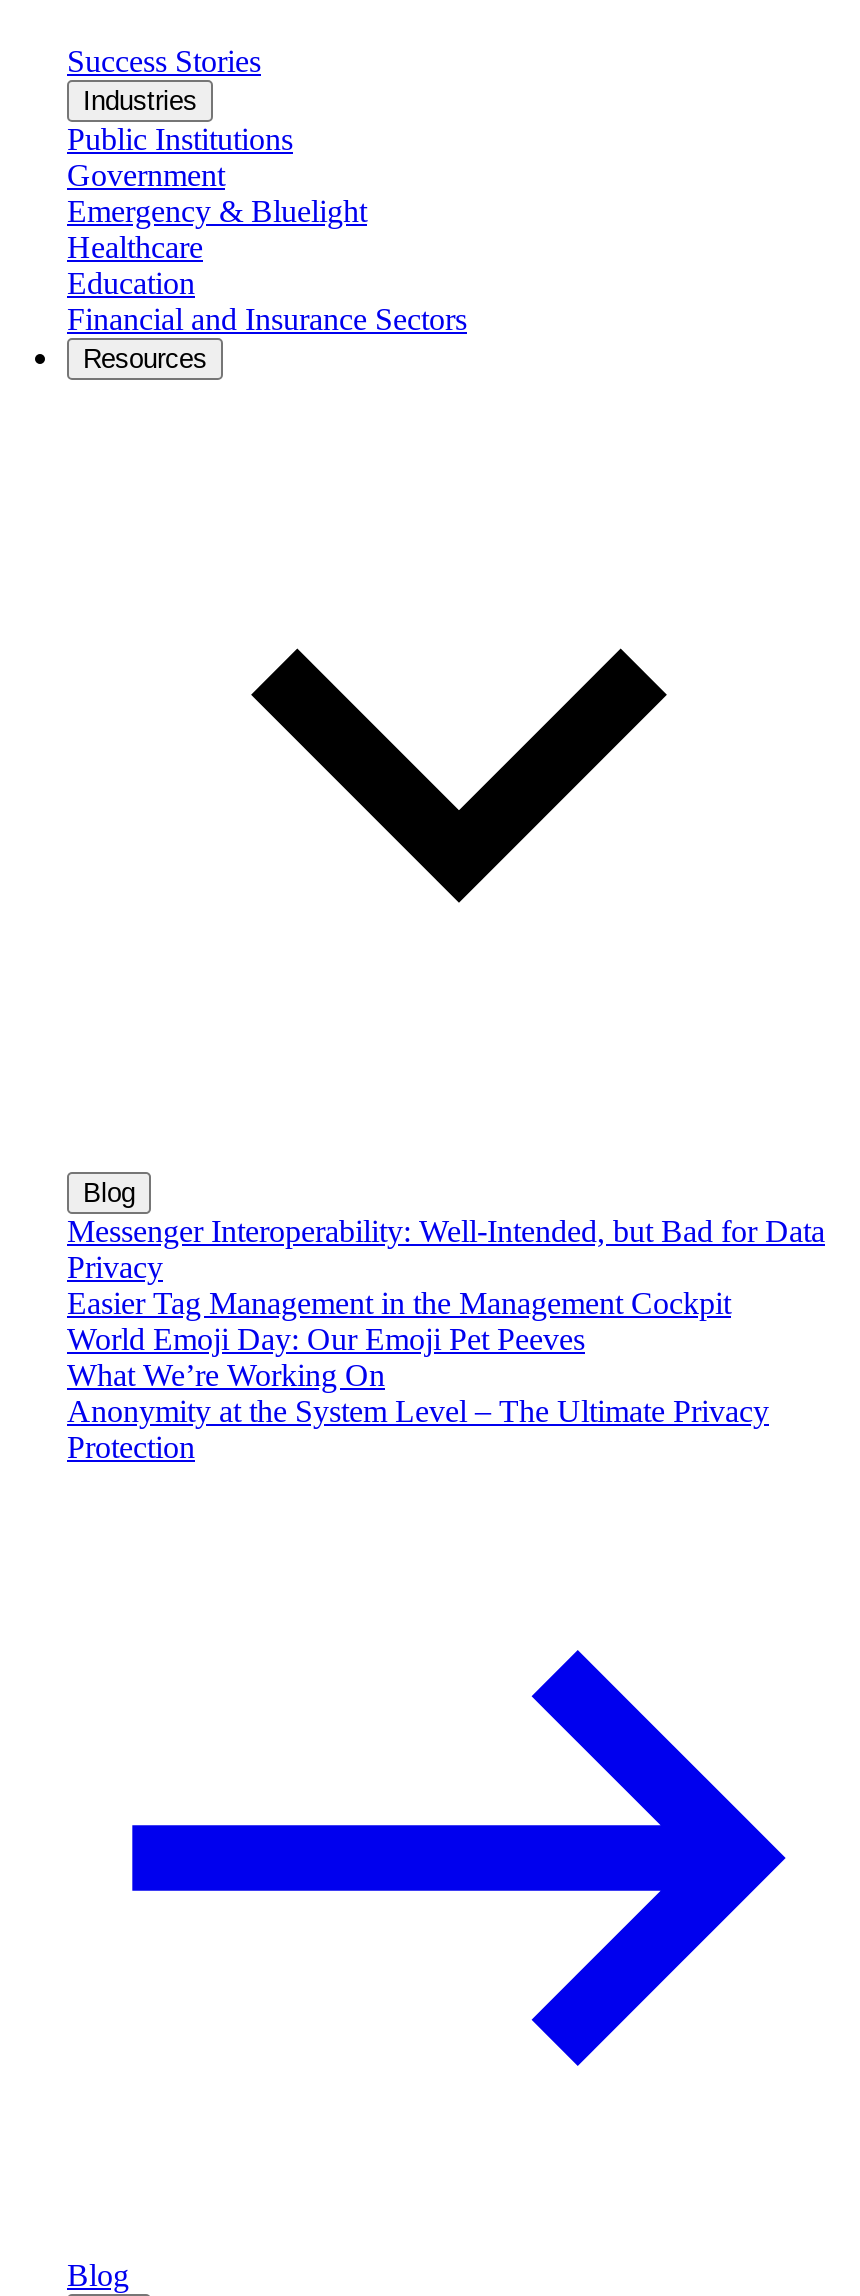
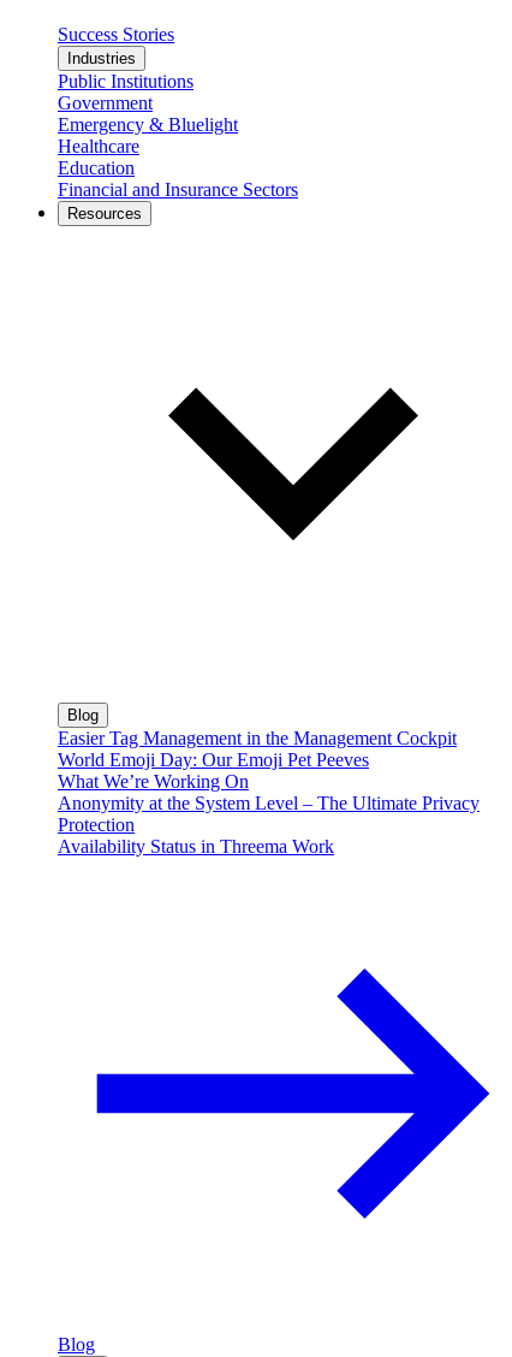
[67,1213,825,1283] Messenger Interoperability: Well-Intended, but Bad for Data | Privacy -> none
moved [67,1285,769,1463] -> [58,727,480,834]: Easier Tag Management in the Management Cockpit | World Emoji Day: Our Emoji Pet Peeves | What We’re Working On | Anonymity at the System Level – The Ultimate Privacy | Protection
none -> [58,835,334,856] Availability Status in Threema Work

